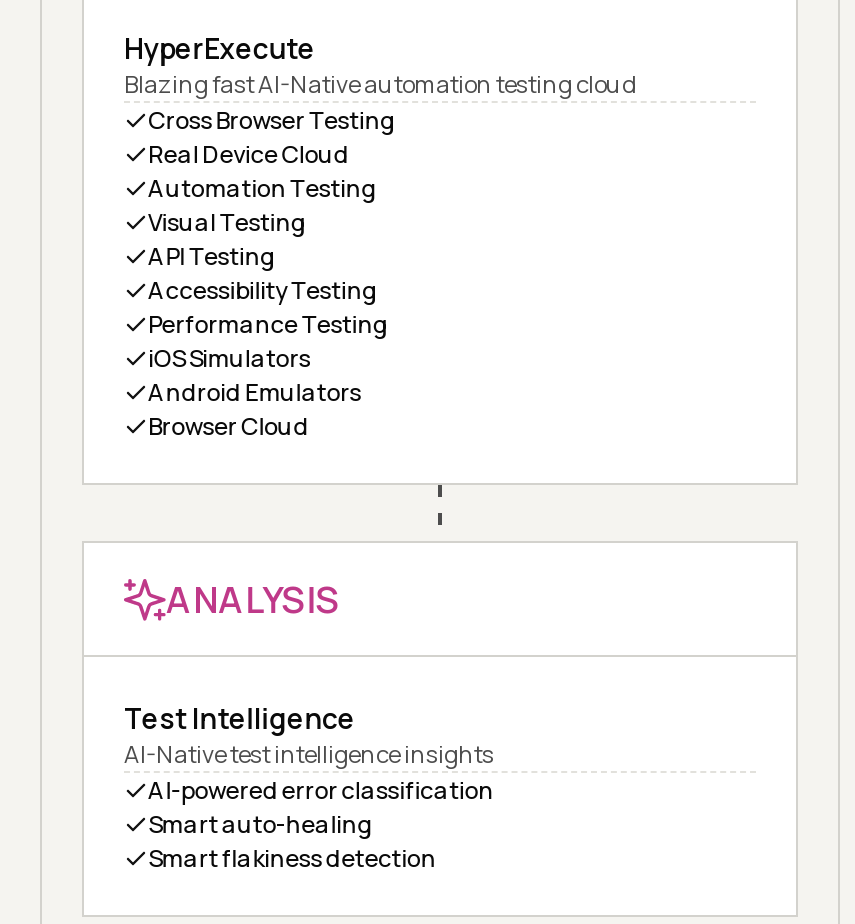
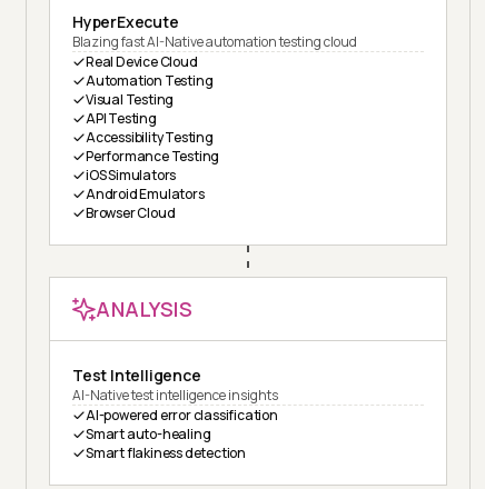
[148,103,396,137] Cross Browser Testing -> none

